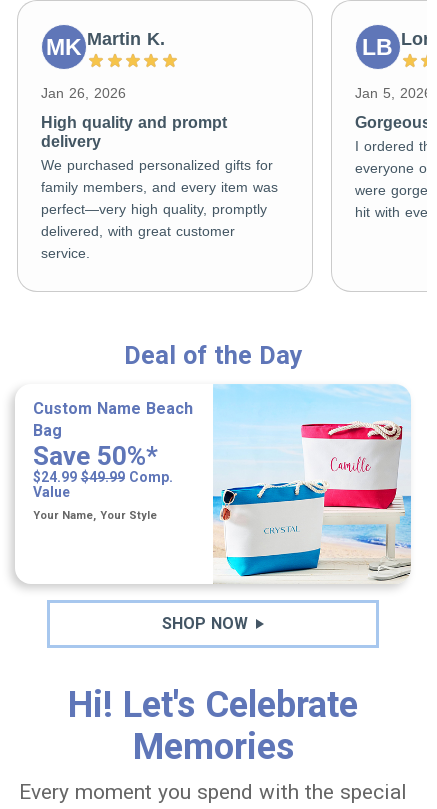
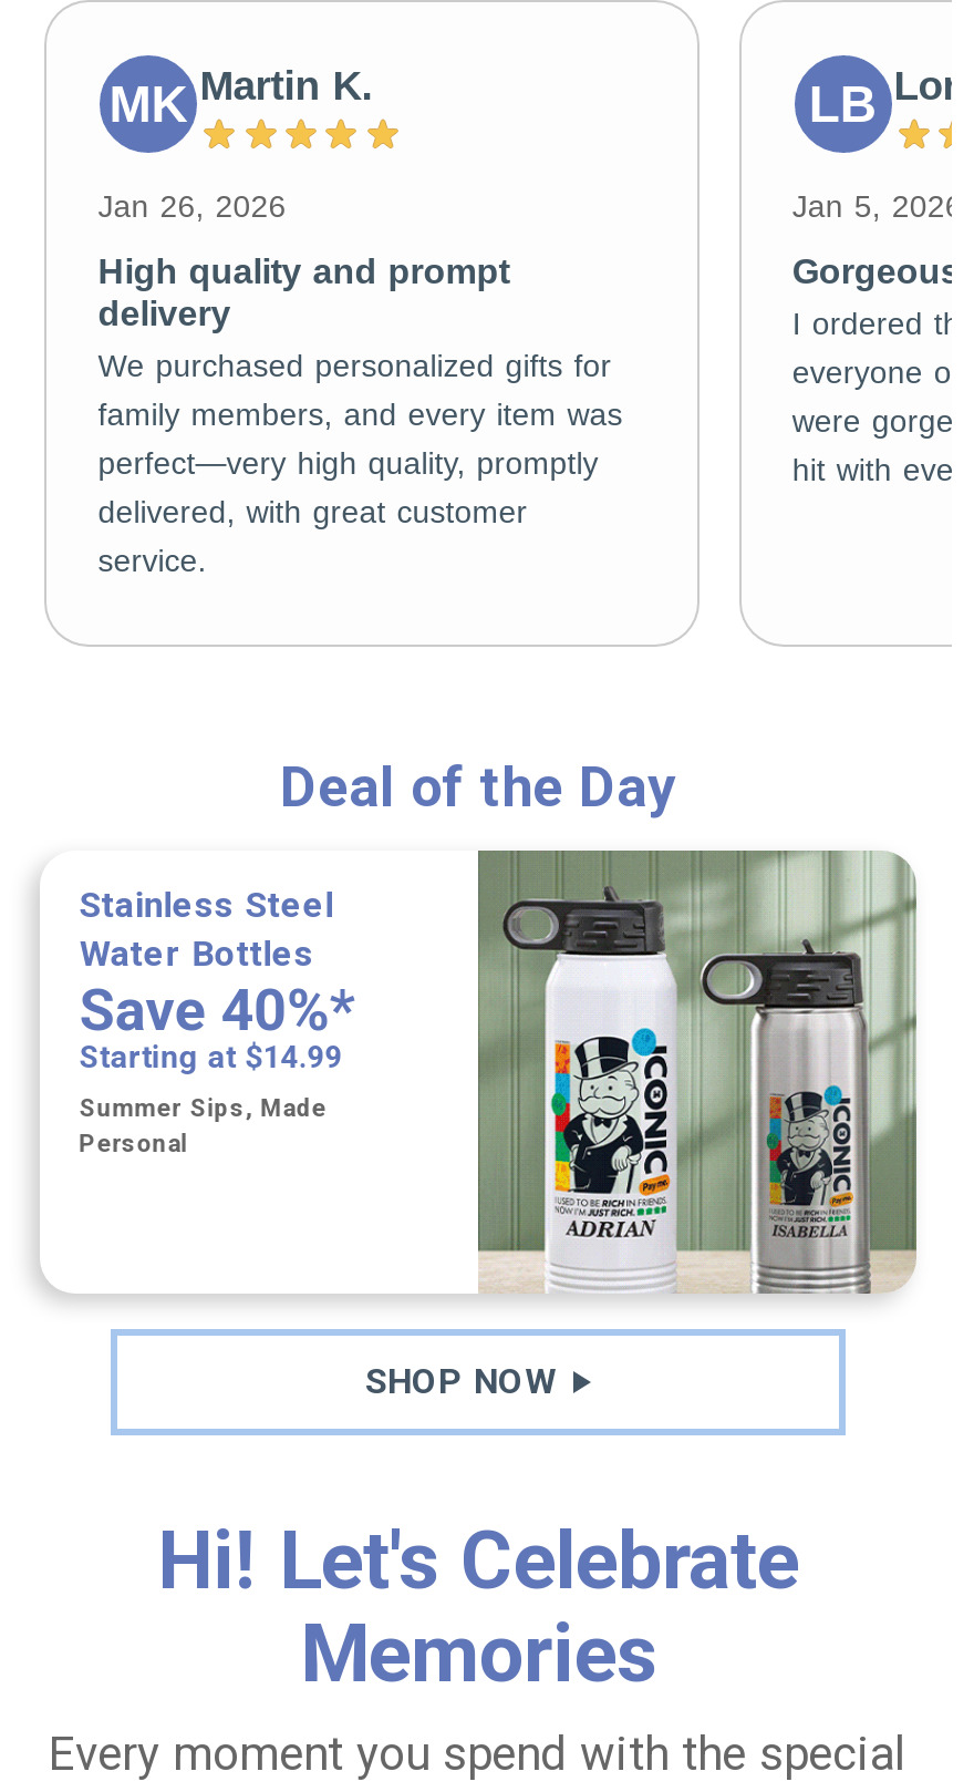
[212,384,412,584] [image] -> [476,848,919,1296] [image]
[33,399,193,500] Custom Name Beach | Bag | Save 50%* | $24.99 $49.99 Comp. | Value -> [79,883,356,1074] Stainless Steel | Water Bottles | Save 40%* | Starting at $14.99
[33,509,157,522] Your Name, Your Style -> [79,1094,327,1158] Summer Sips, Made | Personal

